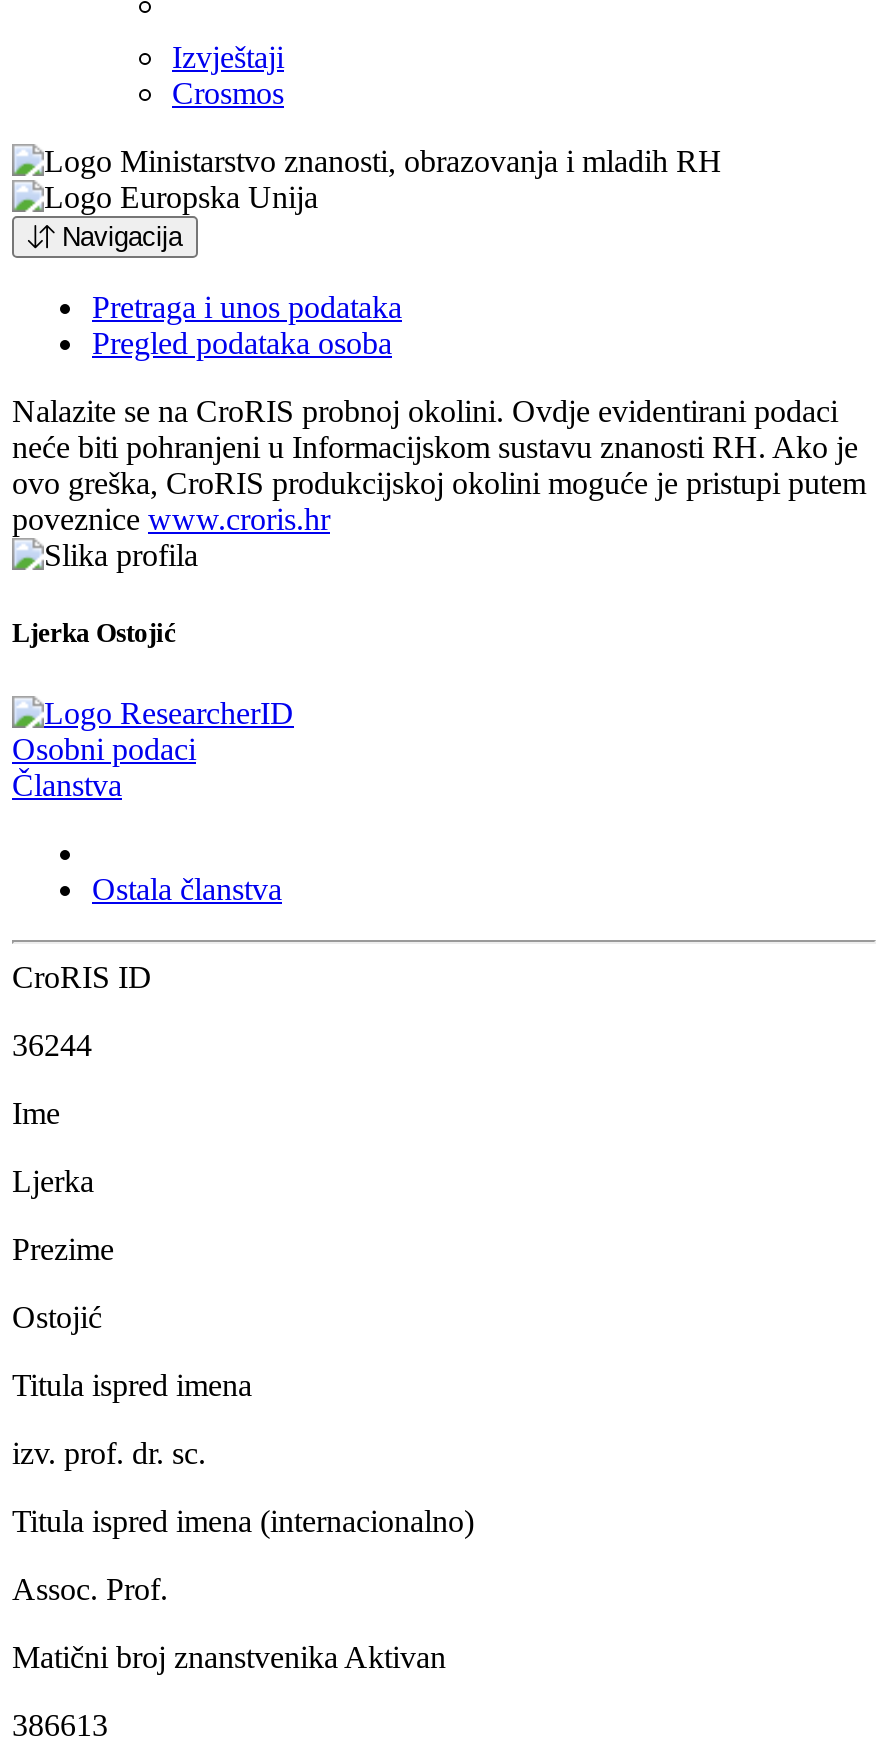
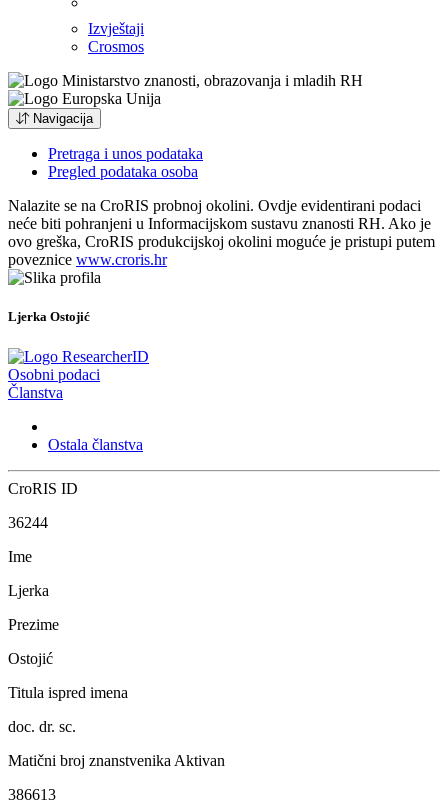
[12,1435,474,1605] izv. prof. dr. sc. | Titula ispred imena (internacionalno) | Assoc. Prof. -> [8,718,76,735] doc. dr. sc.

